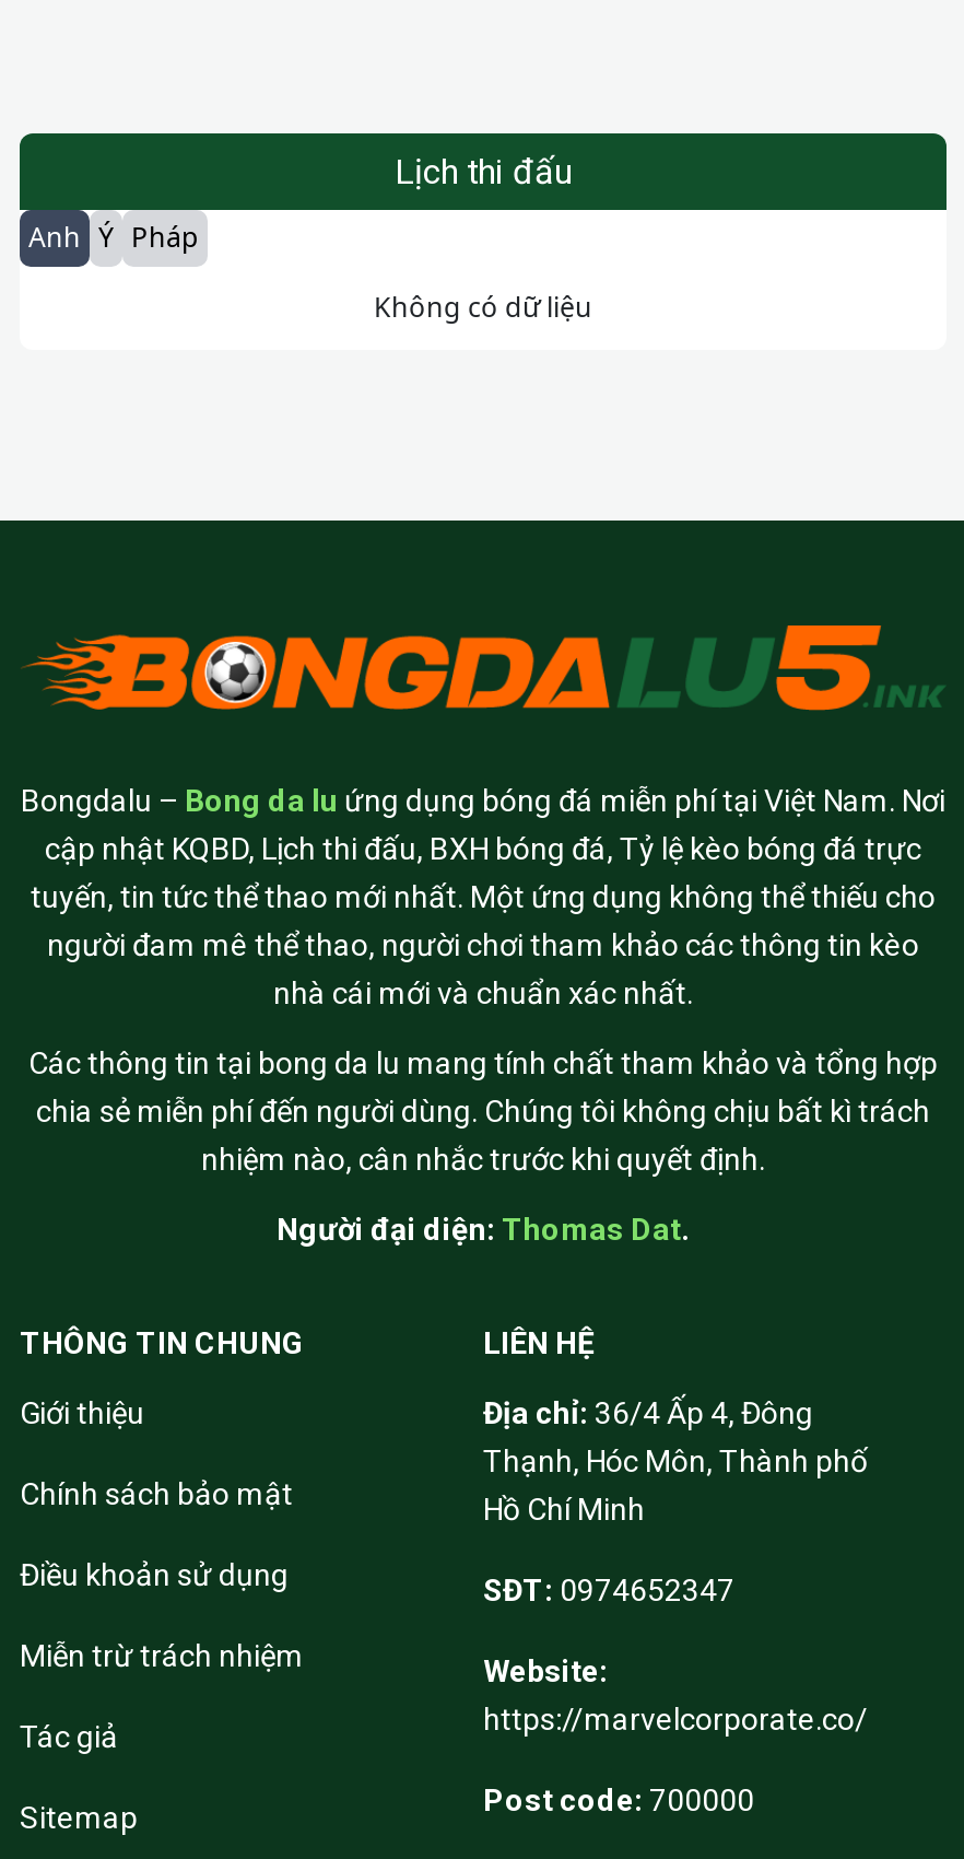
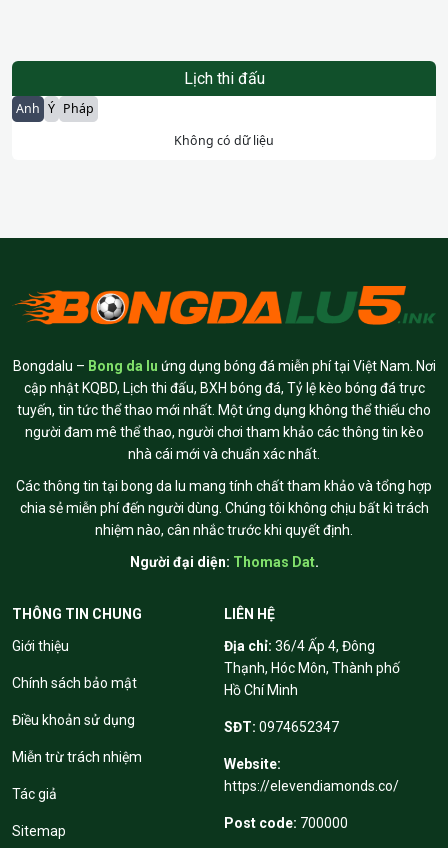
[483,1702,868,1737] https://marvelcorporate.co/ -> [224,778,399,794] https://elevendiamonds.co/

